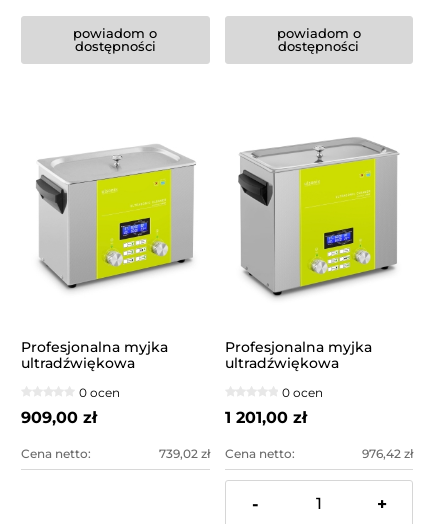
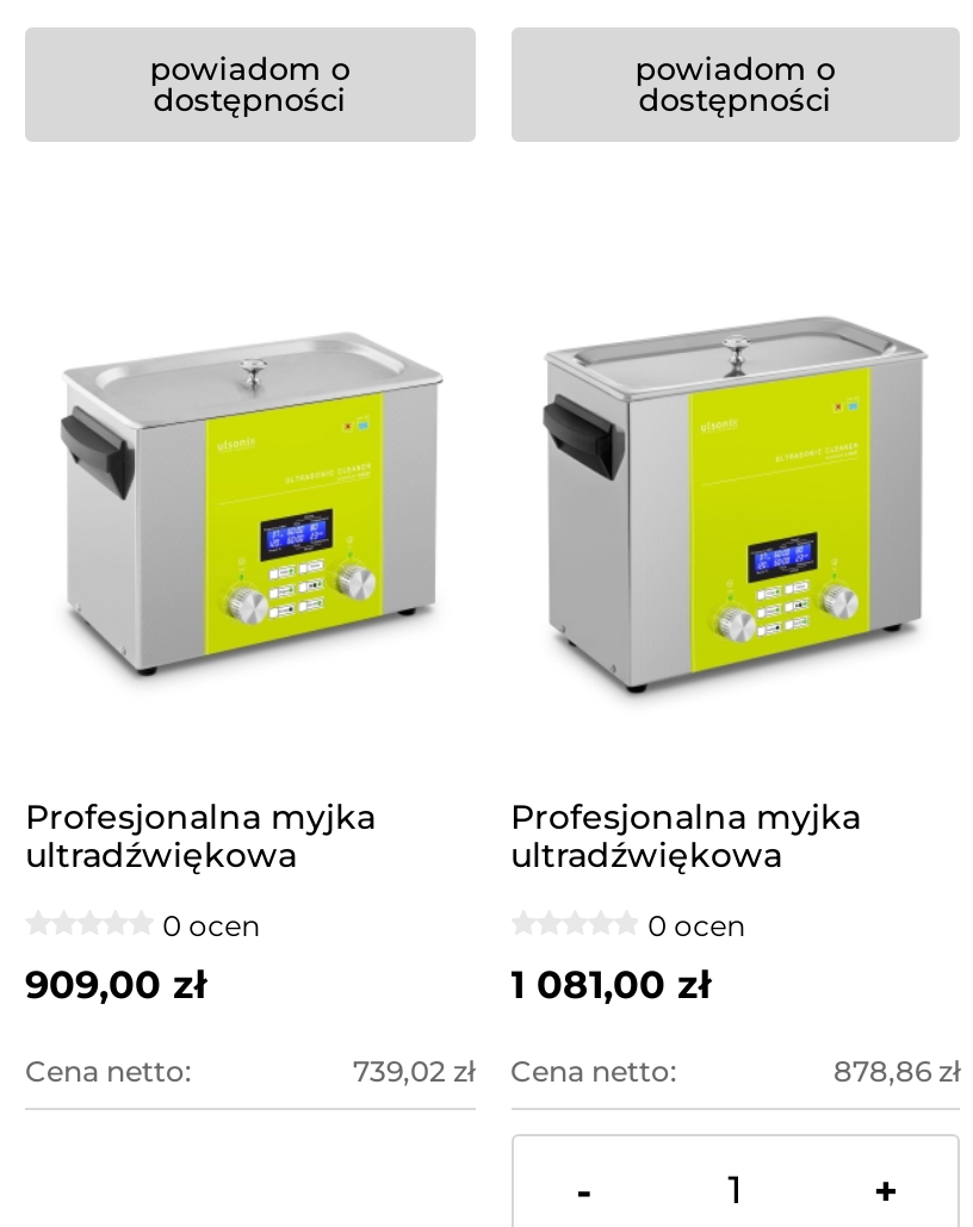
[224,408,306,427] 1 201,00 zł -> [510,963,711,1009] 1 081,00 zł
[362,446,413,461] 976,42 zł -> [833,1054,960,1090] 878,86 zł

